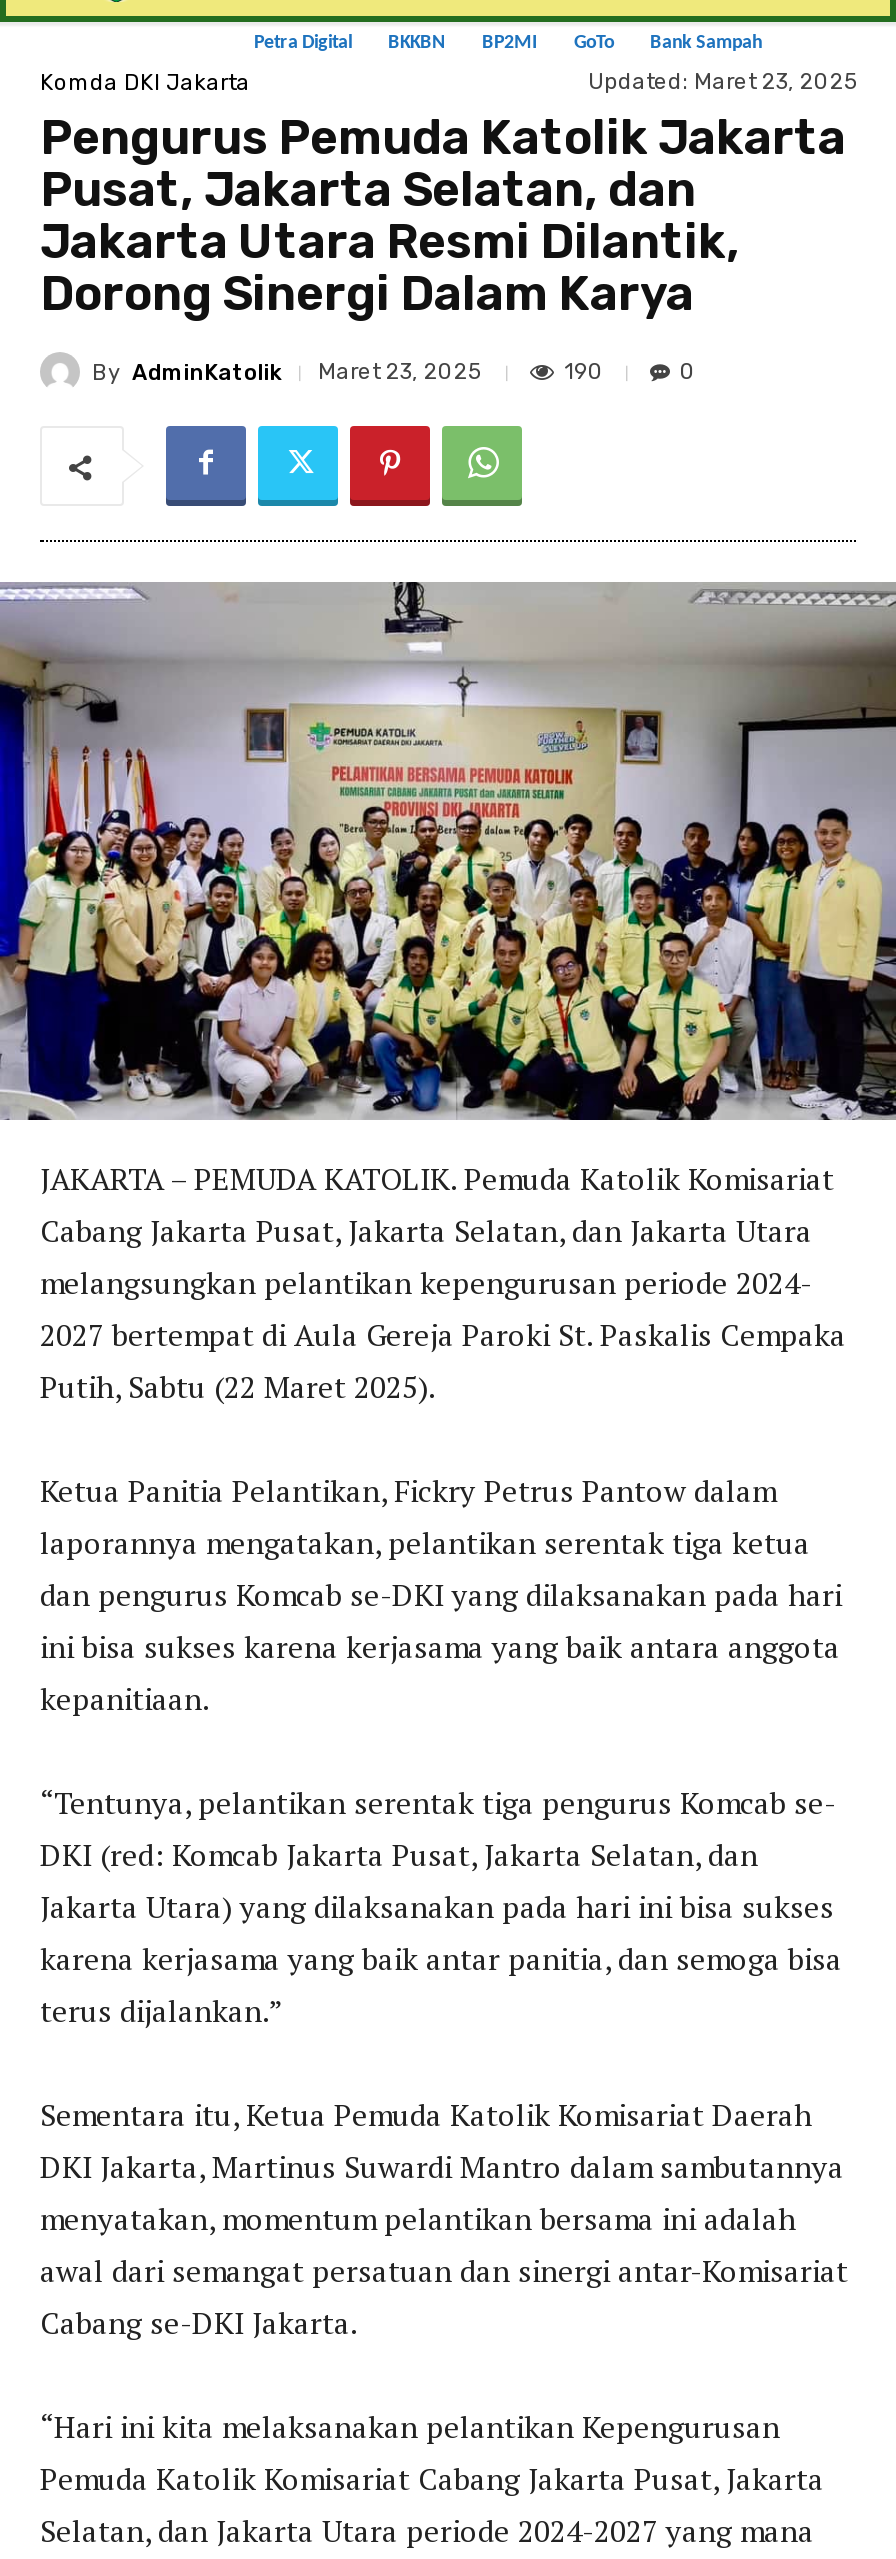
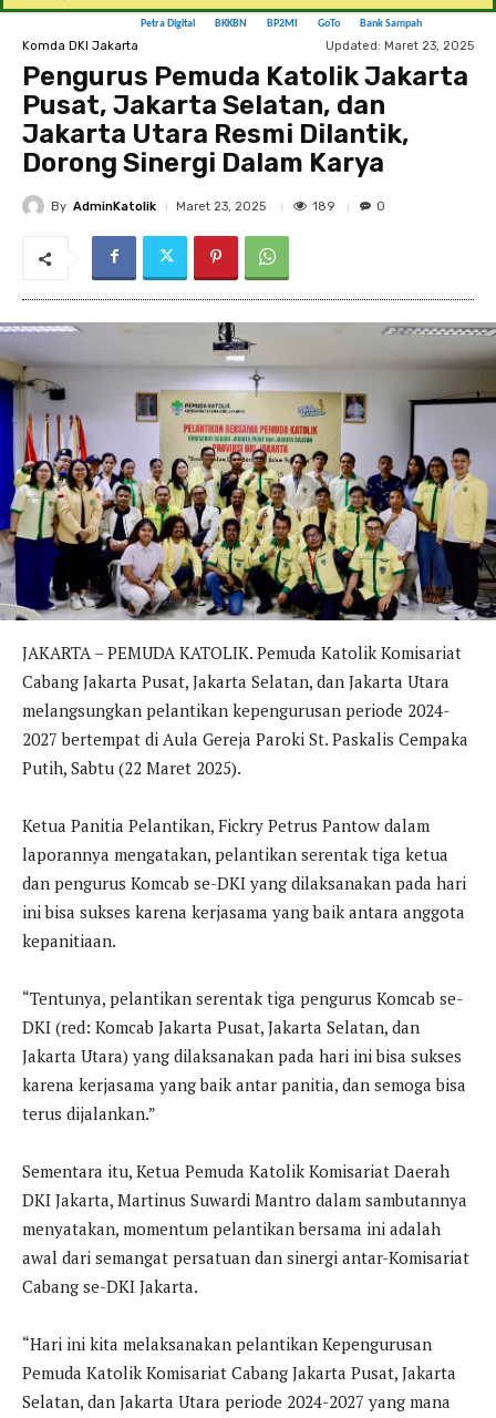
[564,360,604,386] 190 -> [312,199,334,214] 189

